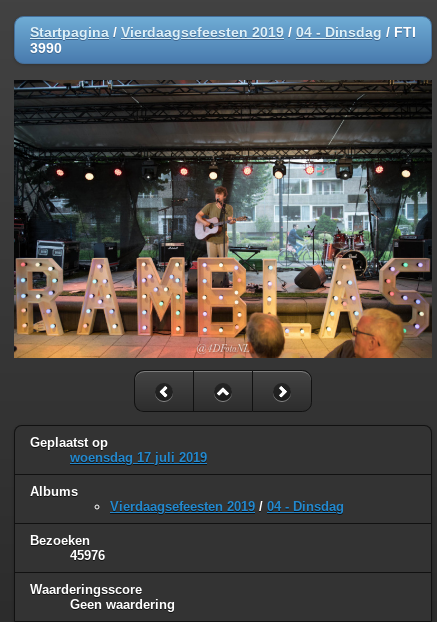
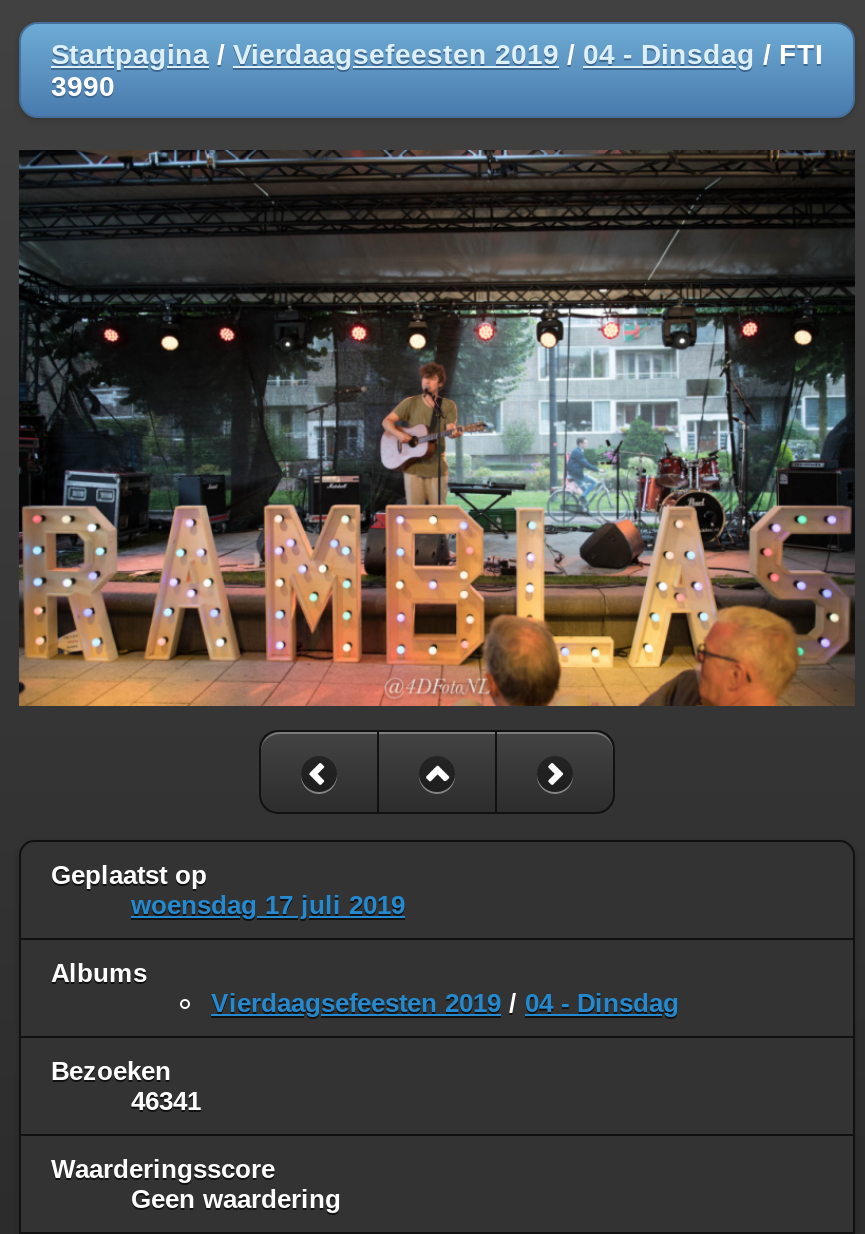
[70,548,105,563] 45976 -> [131,1086,201,1116] 46341

